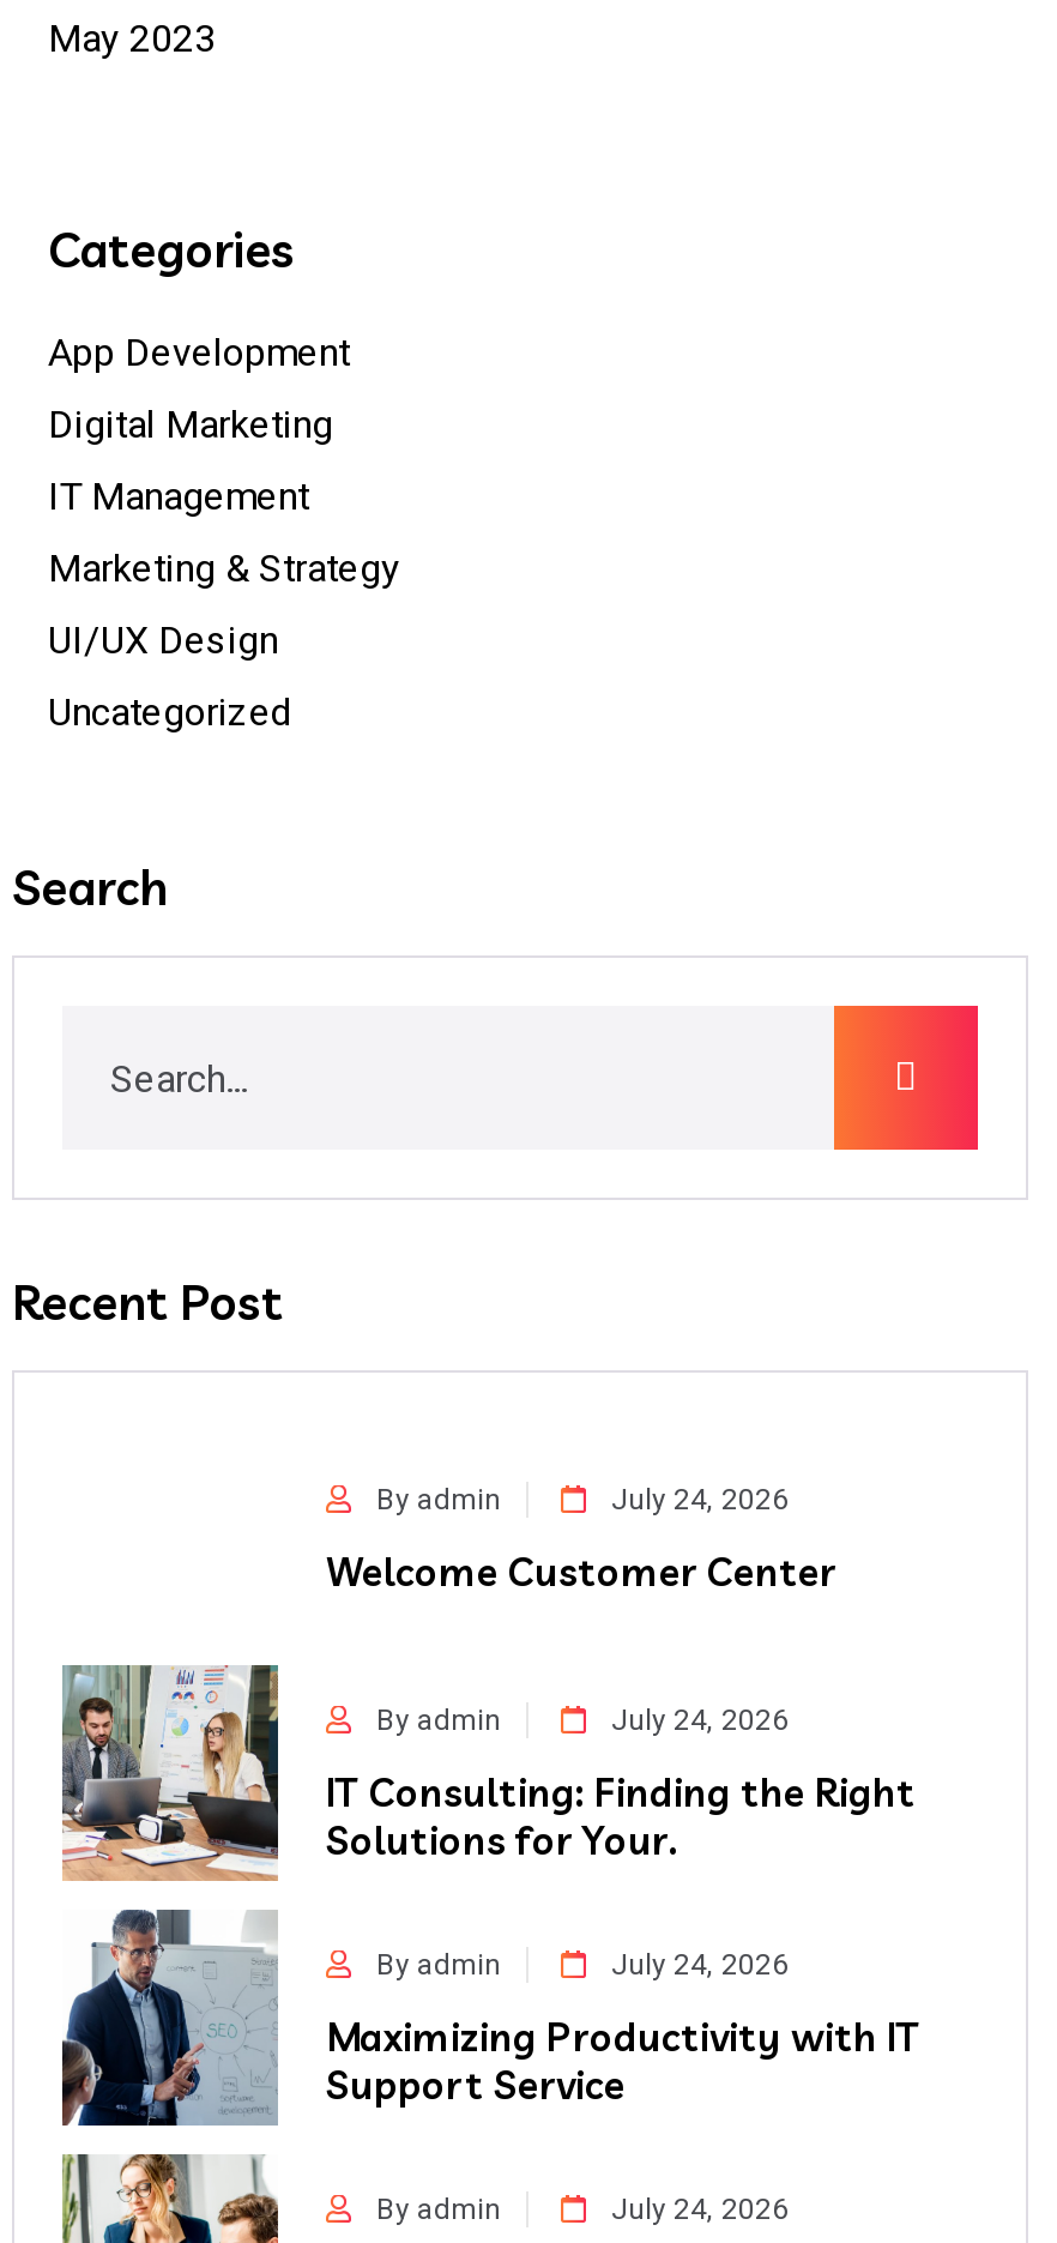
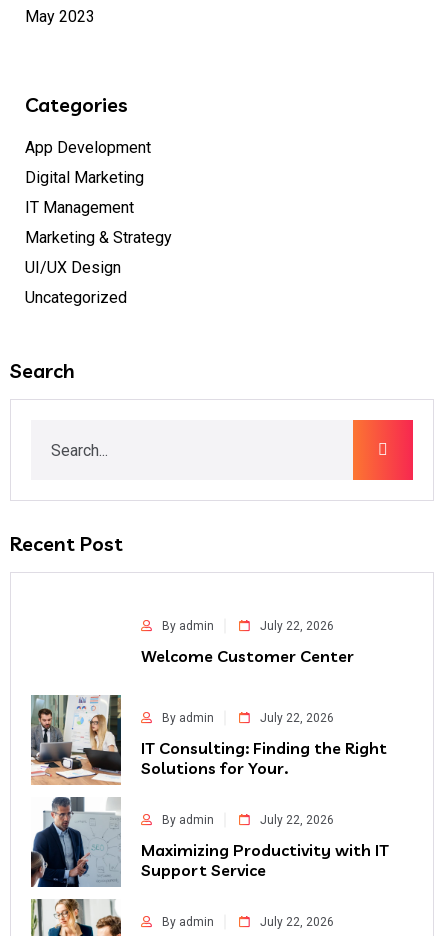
[611,1483,789,1517] July 24, 2026 -> [260,619,334,633] July 22, 2026
[611,1704,789,1737] July 24, 2026 -> [260,711,334,725] July 22, 2026
[611,1948,789,1982] July 24, 2026 -> [260,813,334,827] July 22, 2026
[611,2193,789,2226] July 24, 2026 -> [260,915,334,929] July 22, 2026

